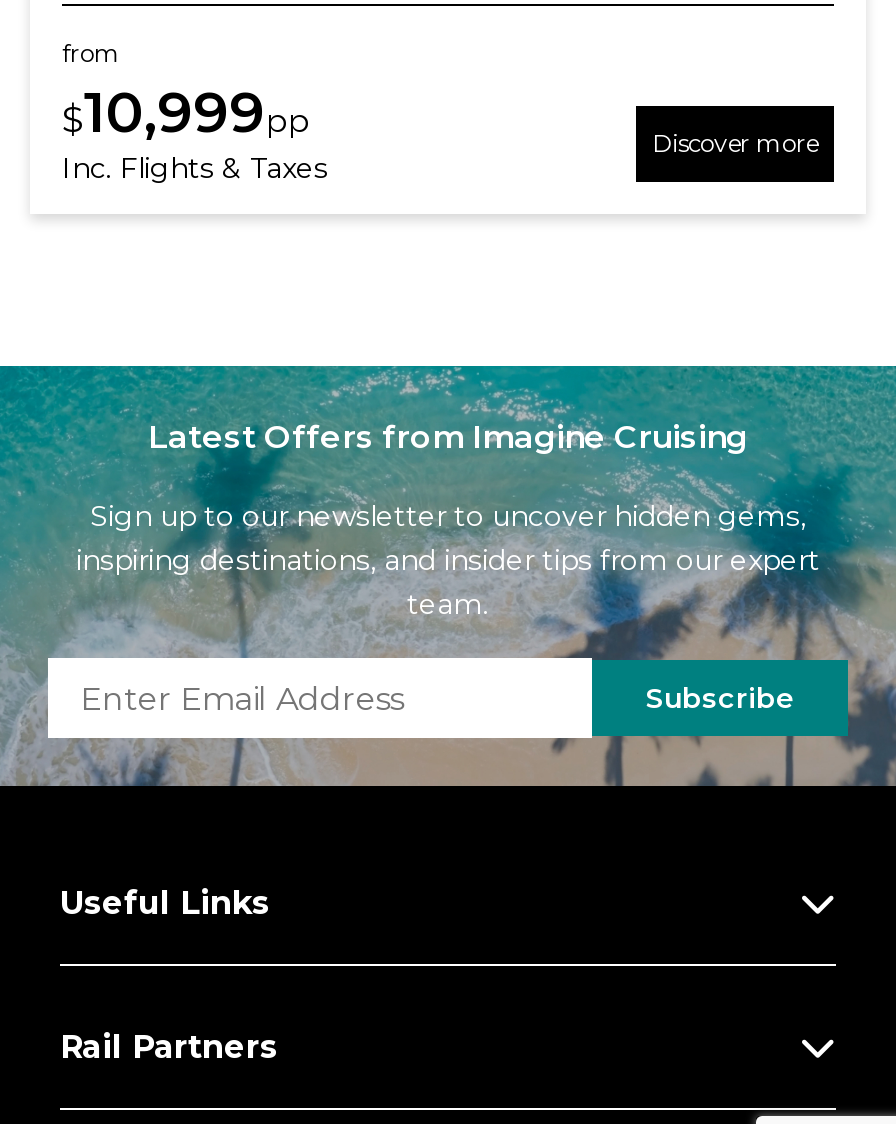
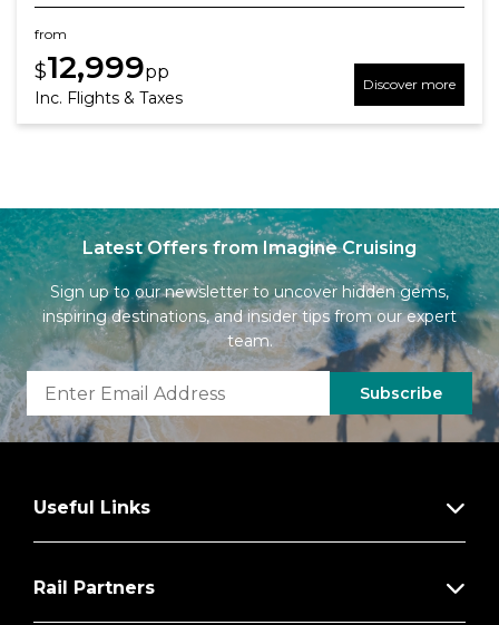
[62,79,310,147] $10,999pp -> [35,48,169,86] $12,999pp

